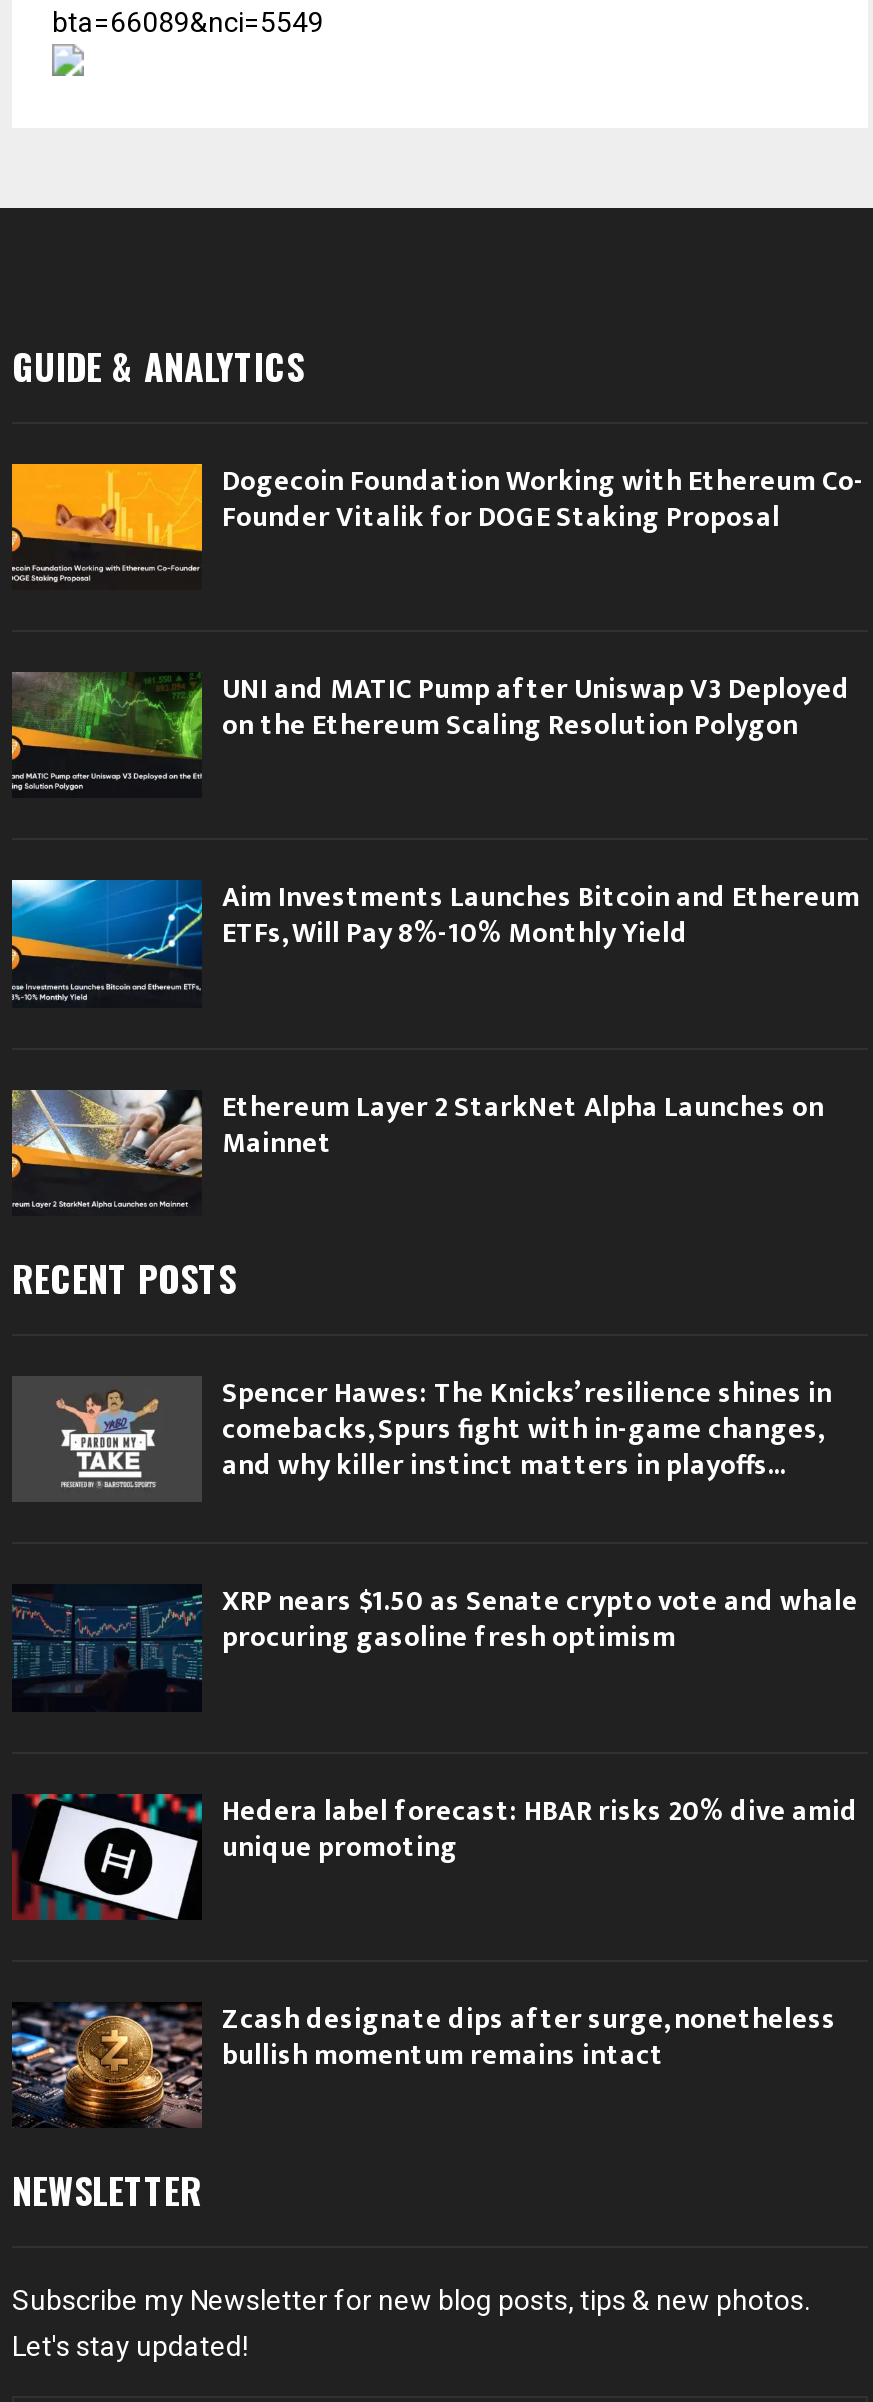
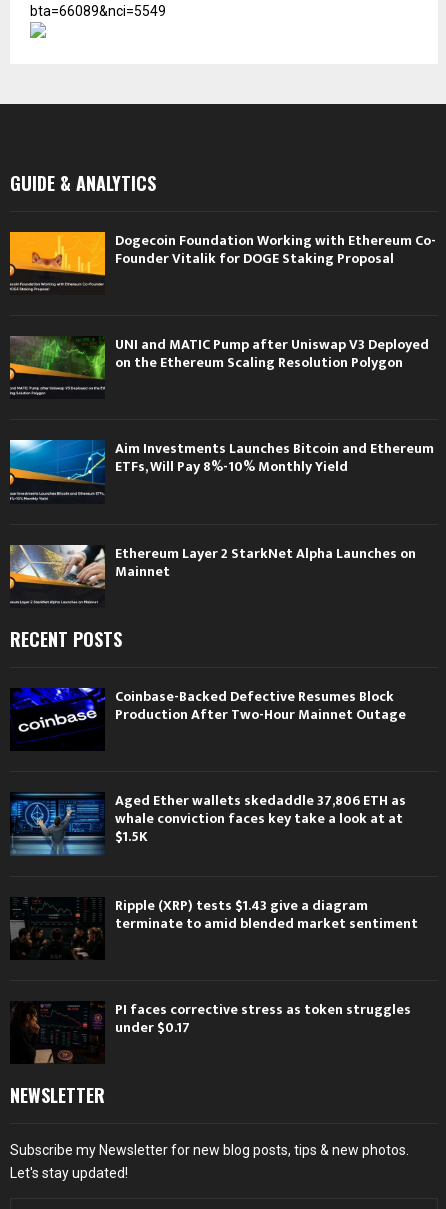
[12,1370,832,1502] [image] | Spencer Hawes: The Knicks’ resilience shines in | comebacks, Spurs fight with in-game changes, | and why killer instinct matters in playoffs... -> [10,685,406,751] [image] | Coinbase-Backed Defective Resumes Block | Production After Two-Hour Mainnet Outage
[12,1579,858,1712] [image] | XRP nears $1.50 as Senate crypto vote and whale | procuring gasoline fresh optimism -> [10,789,406,856] [image] | Aged Ether wallets skedaddle 37,806 ETH as | whale conviction faces key take a look at at | $1.5K
[12,1787,858,1922] [image] | Hedera label forecast: HBAR risks 20% dive amid | unique promoting -> [10,894,418,960] [image] | Ripple (XRP) tests $1.43 give a diagram | terminate to amid blended market sentiment
[10,1996,836,2128] [image] | Zcash designate dips after surge, nonetheless | bullish momentum remains intact -> [10,998,411,1064] [image] | PI faces corrective stress as token struggles | under $0.17

